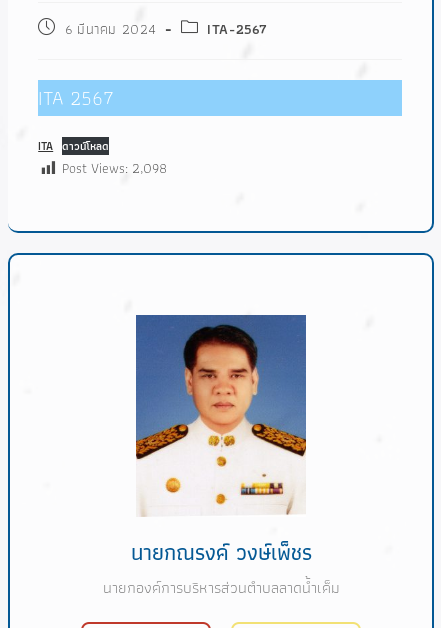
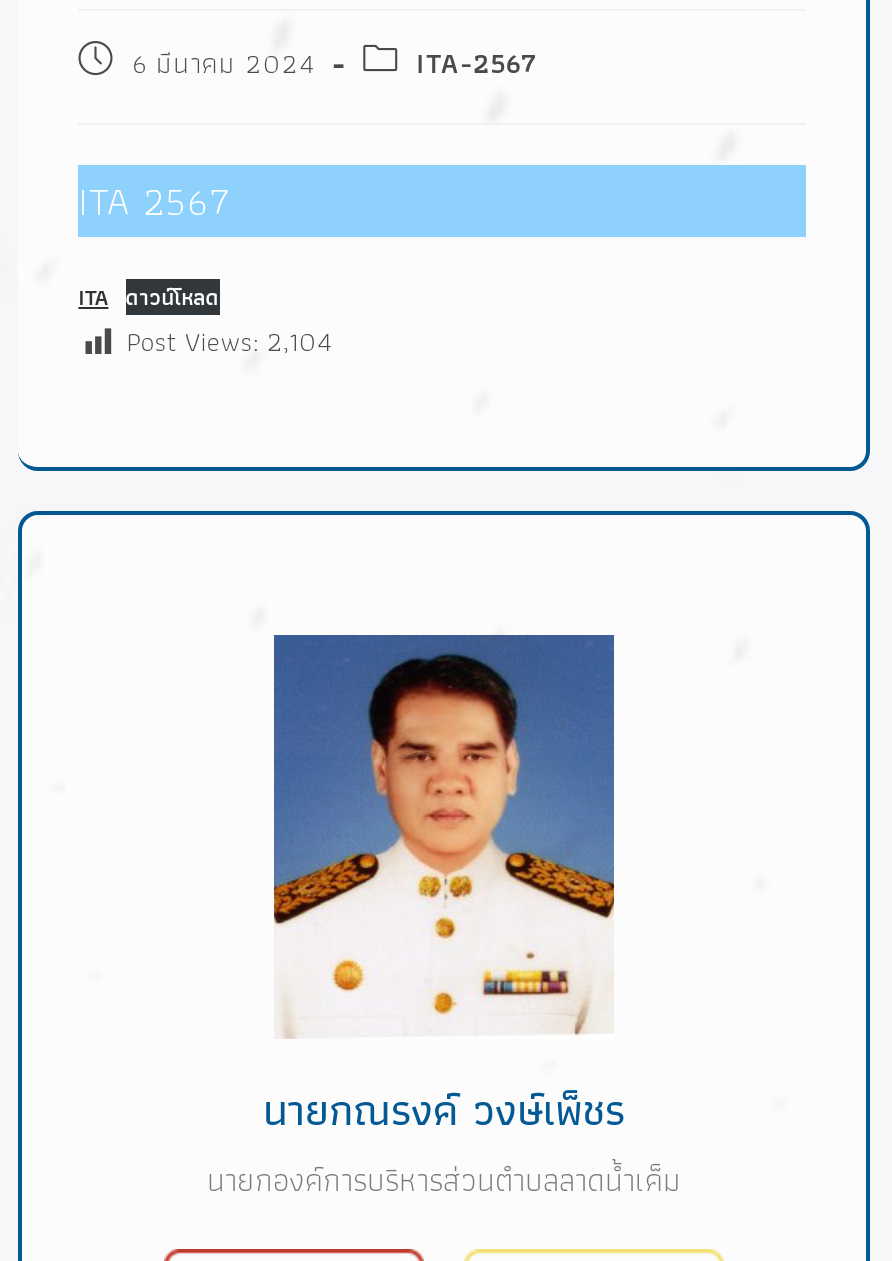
[62,157,167,179] Post Views: 2,098 -> [126,319,332,363] Post Views: 2,104

